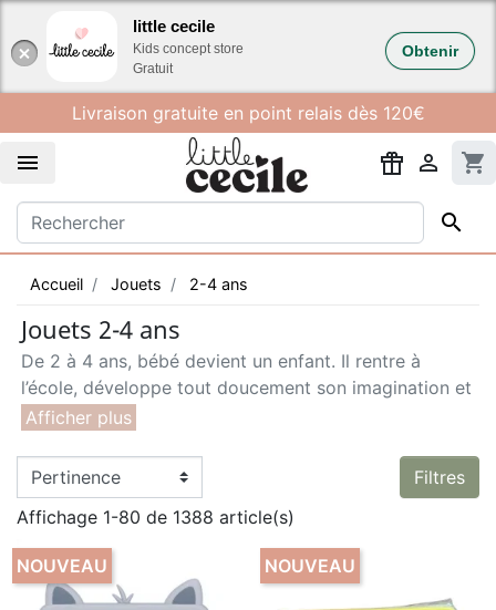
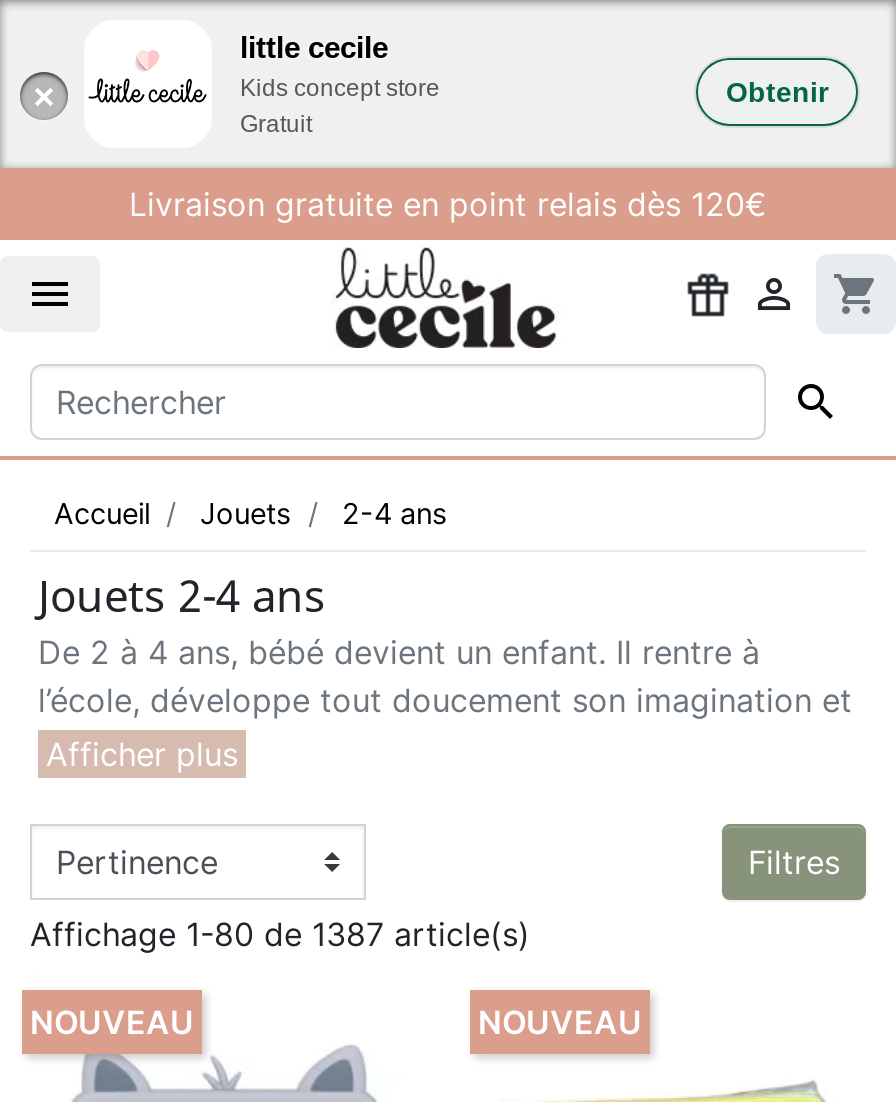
[17,506,294,528] Affichage 1-80 de 1388 article(s) -> [30,915,530,955] Affichage 1-80 de 1387 article(s)

